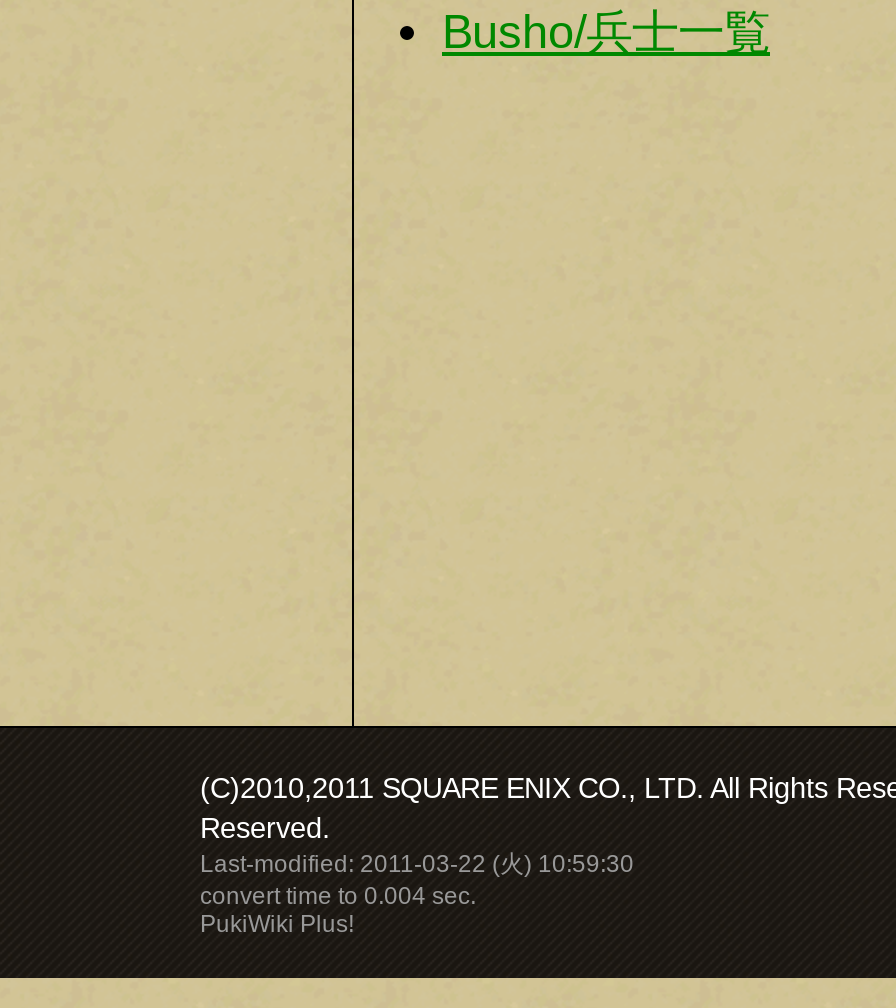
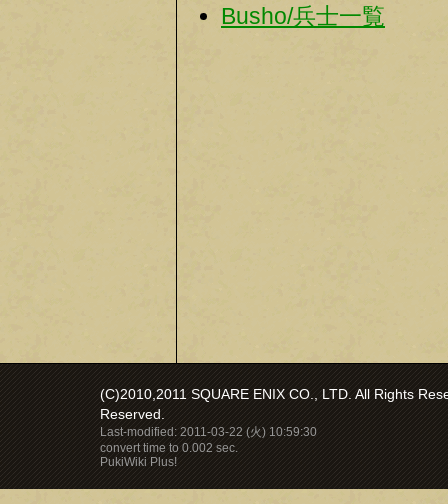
[200,882,476,910] convert time to 0.004 sec. -> [100,441,238,455] convert time to 0.002 sec.

